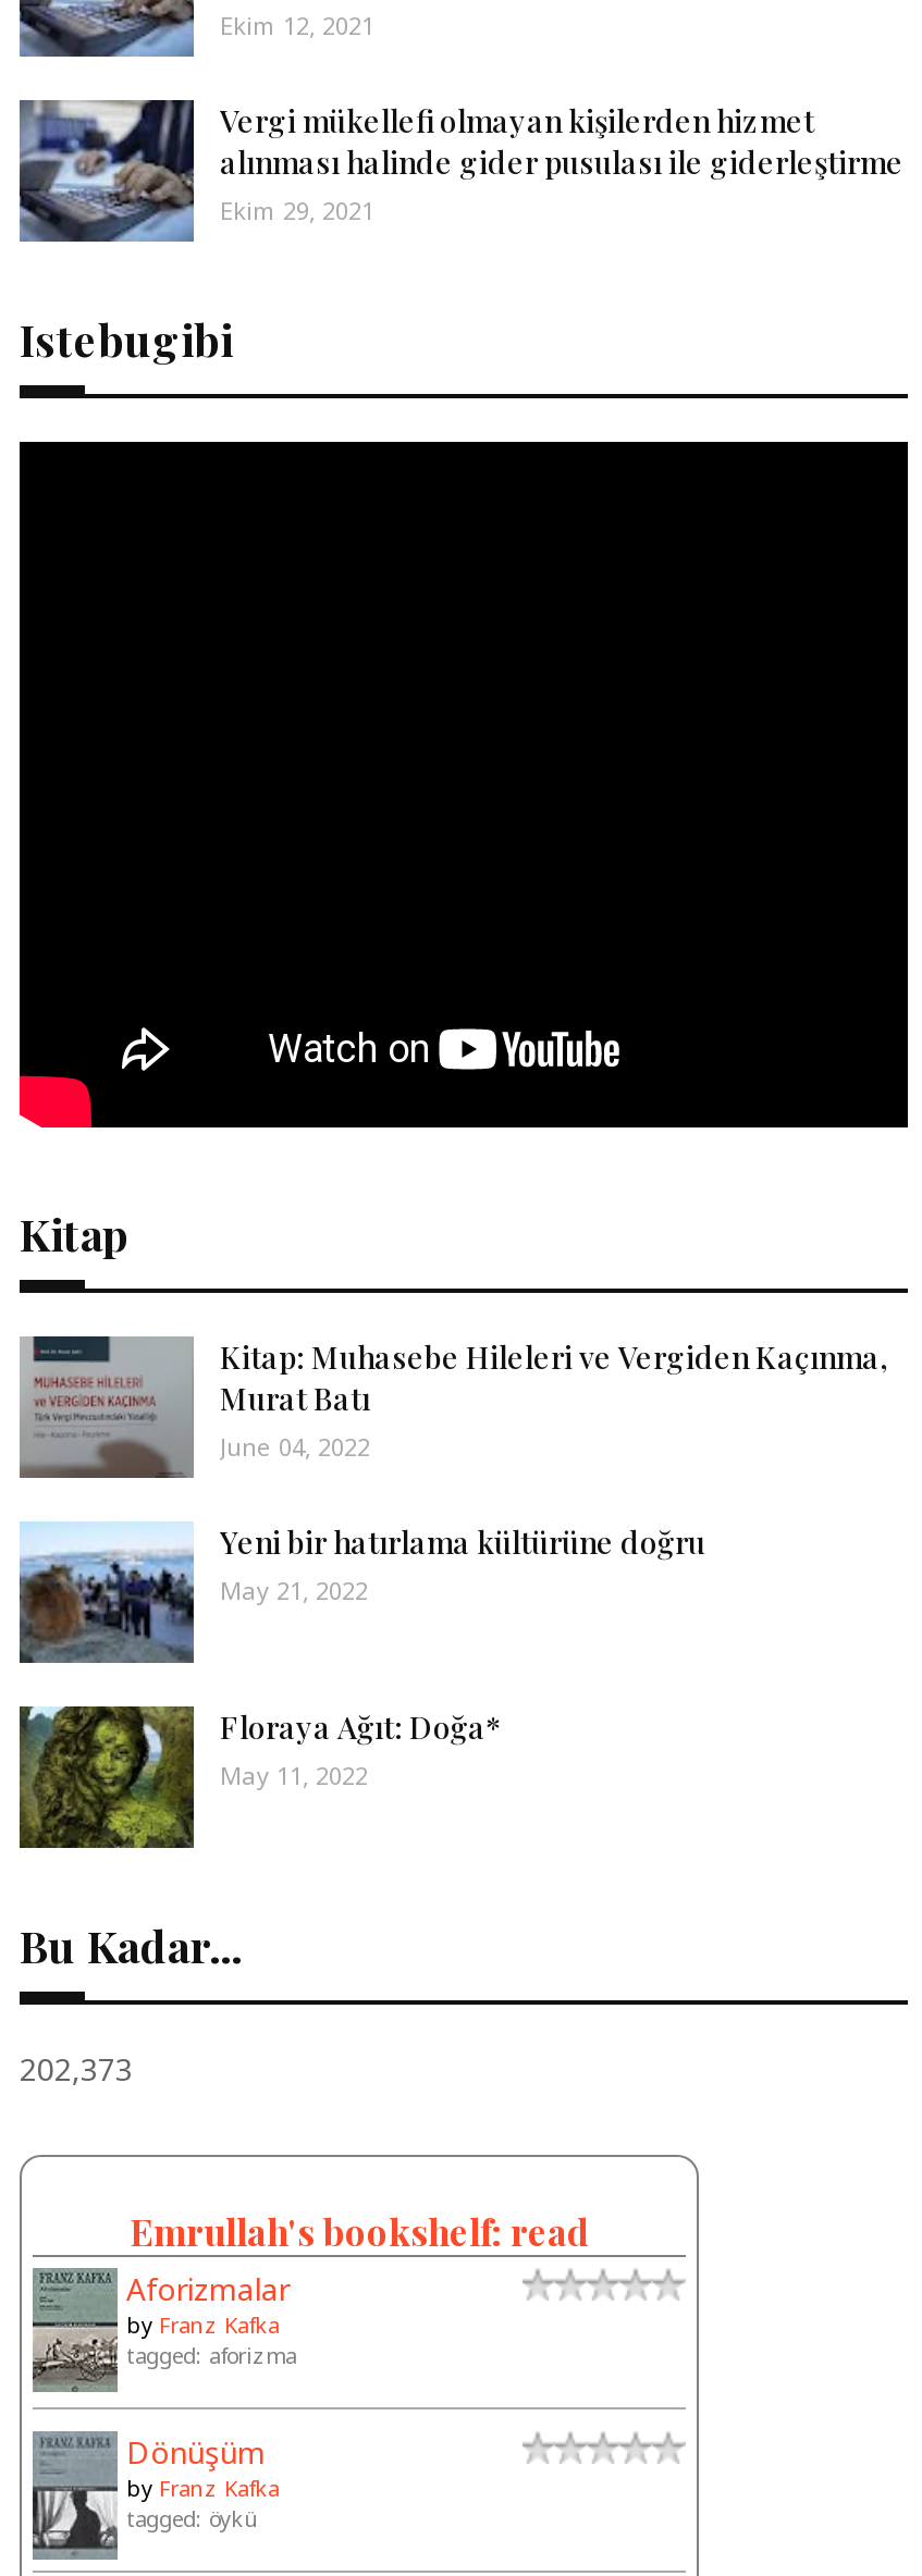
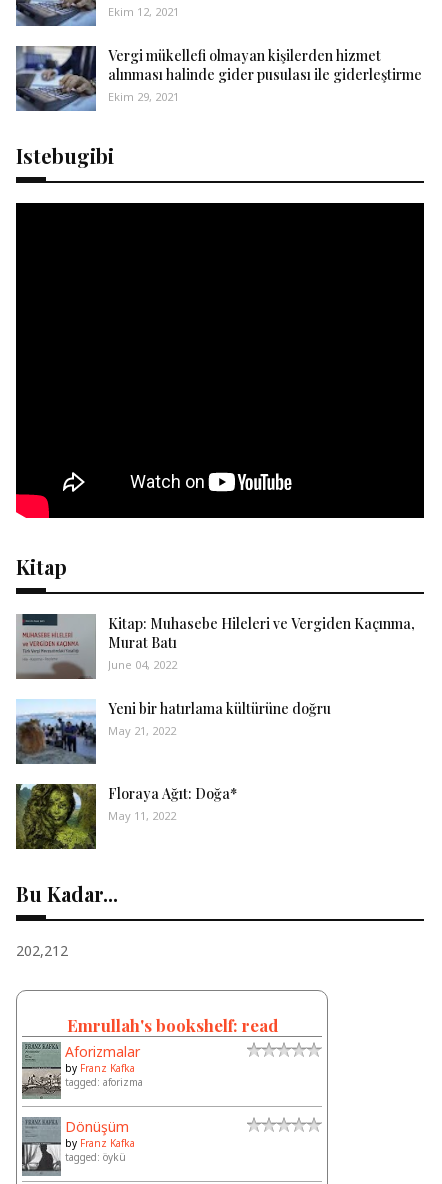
[20,2047,133,2088] 202,373 -> [16,940,68,959] 202,212

